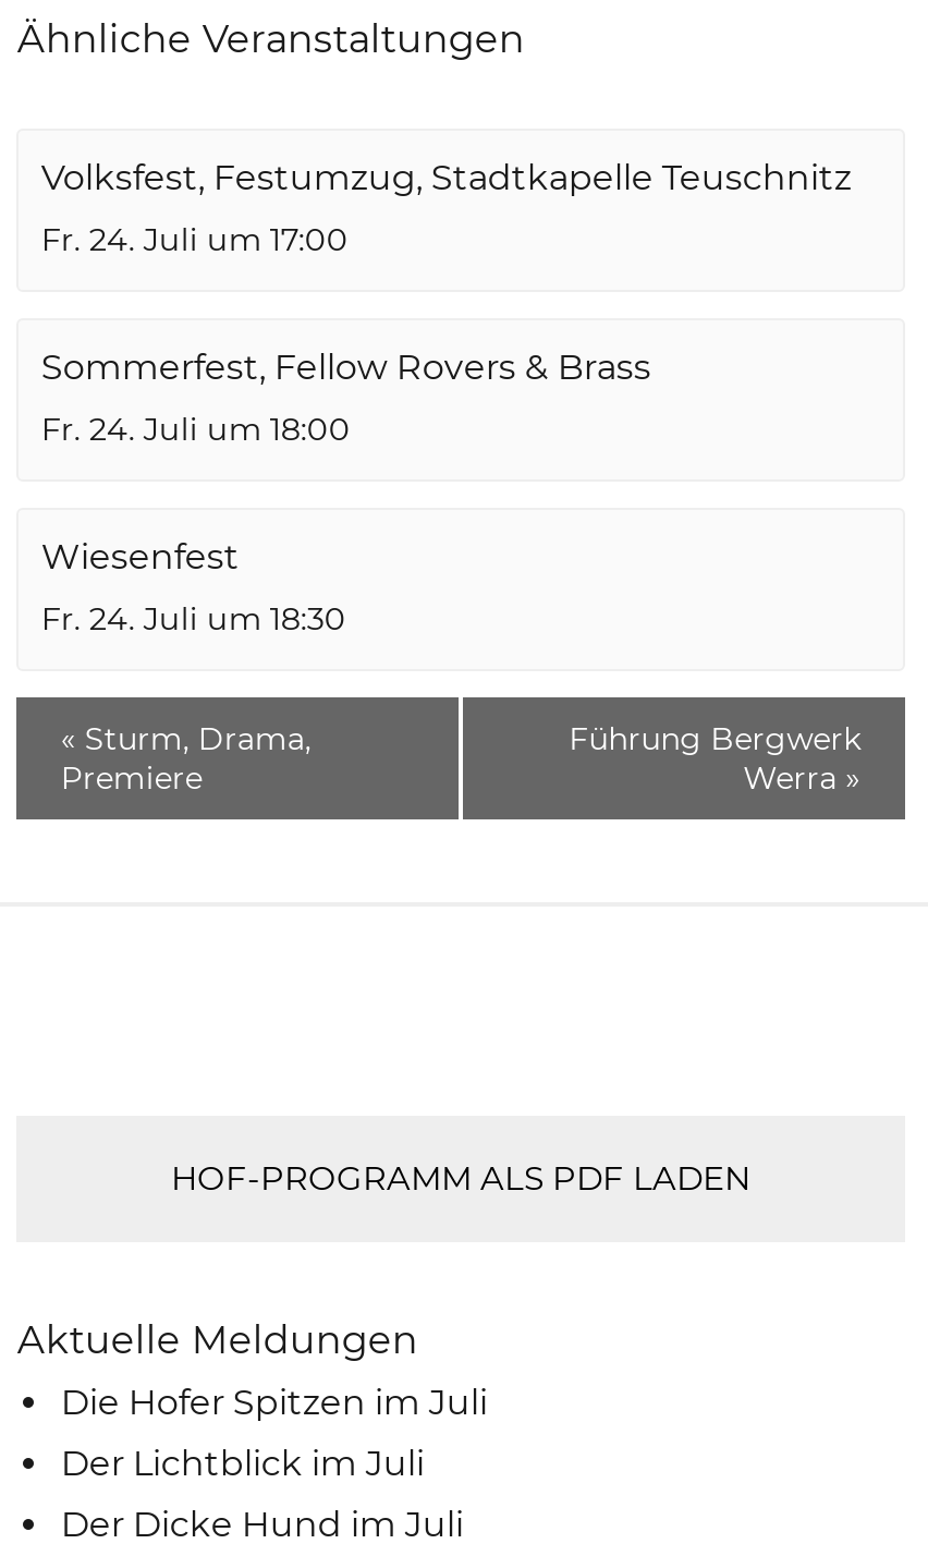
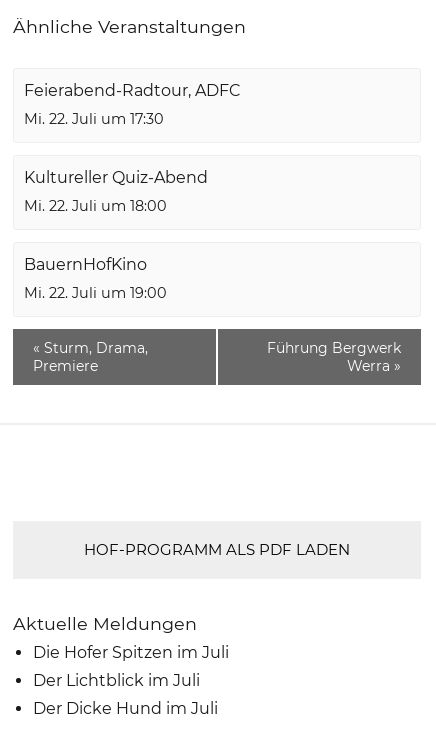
[41,156,852,197] Volksfest, Festumzug, Stadtkapelle Teuschnitz -> [24,81,241,100] Feierabend-Radtour, ADFC
[41,219,348,258] Fr. 24. Juli um 17:00 -> [24,110,164,128] Mi. 22. Juli um 17:30
[41,346,651,387] Sommerfest, Fellow Rovers & Brass -> [24,168,208,187] Kultureller Quiz-Abend
[41,409,351,448] Fr. 24. Juli um 18:00 -> [24,197,167,215] Mi. 22. Juli um 18:00
[41,535,239,577] Wiesenfest -> [24,255,147,274] BauernHofKino
[41,598,346,638] Fr. 24. Juli um 18:30 -> [24,284,167,302] Mi. 22. Juli um 19:00

